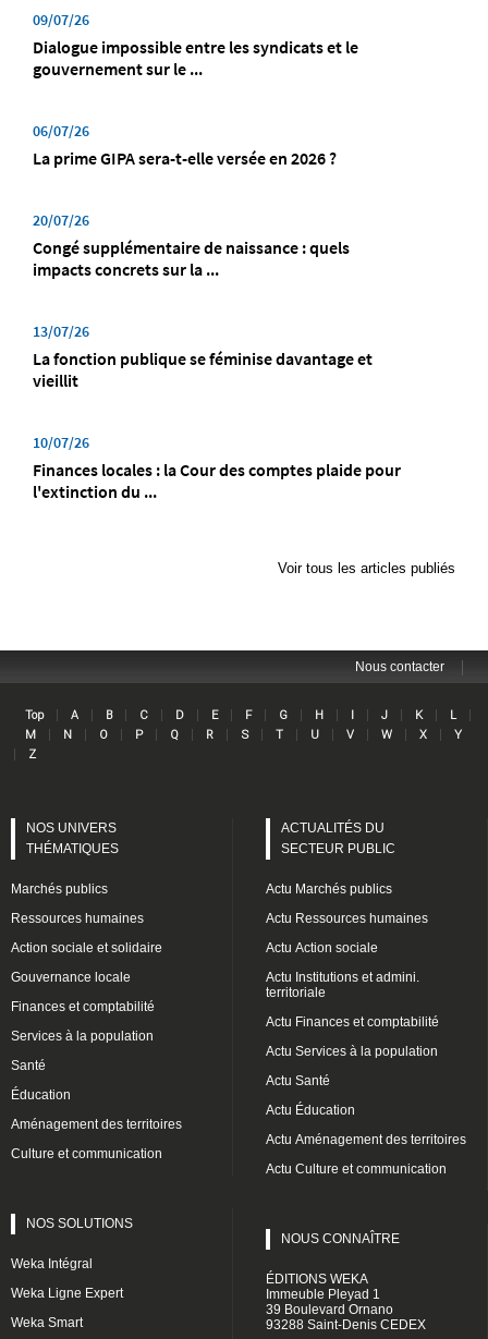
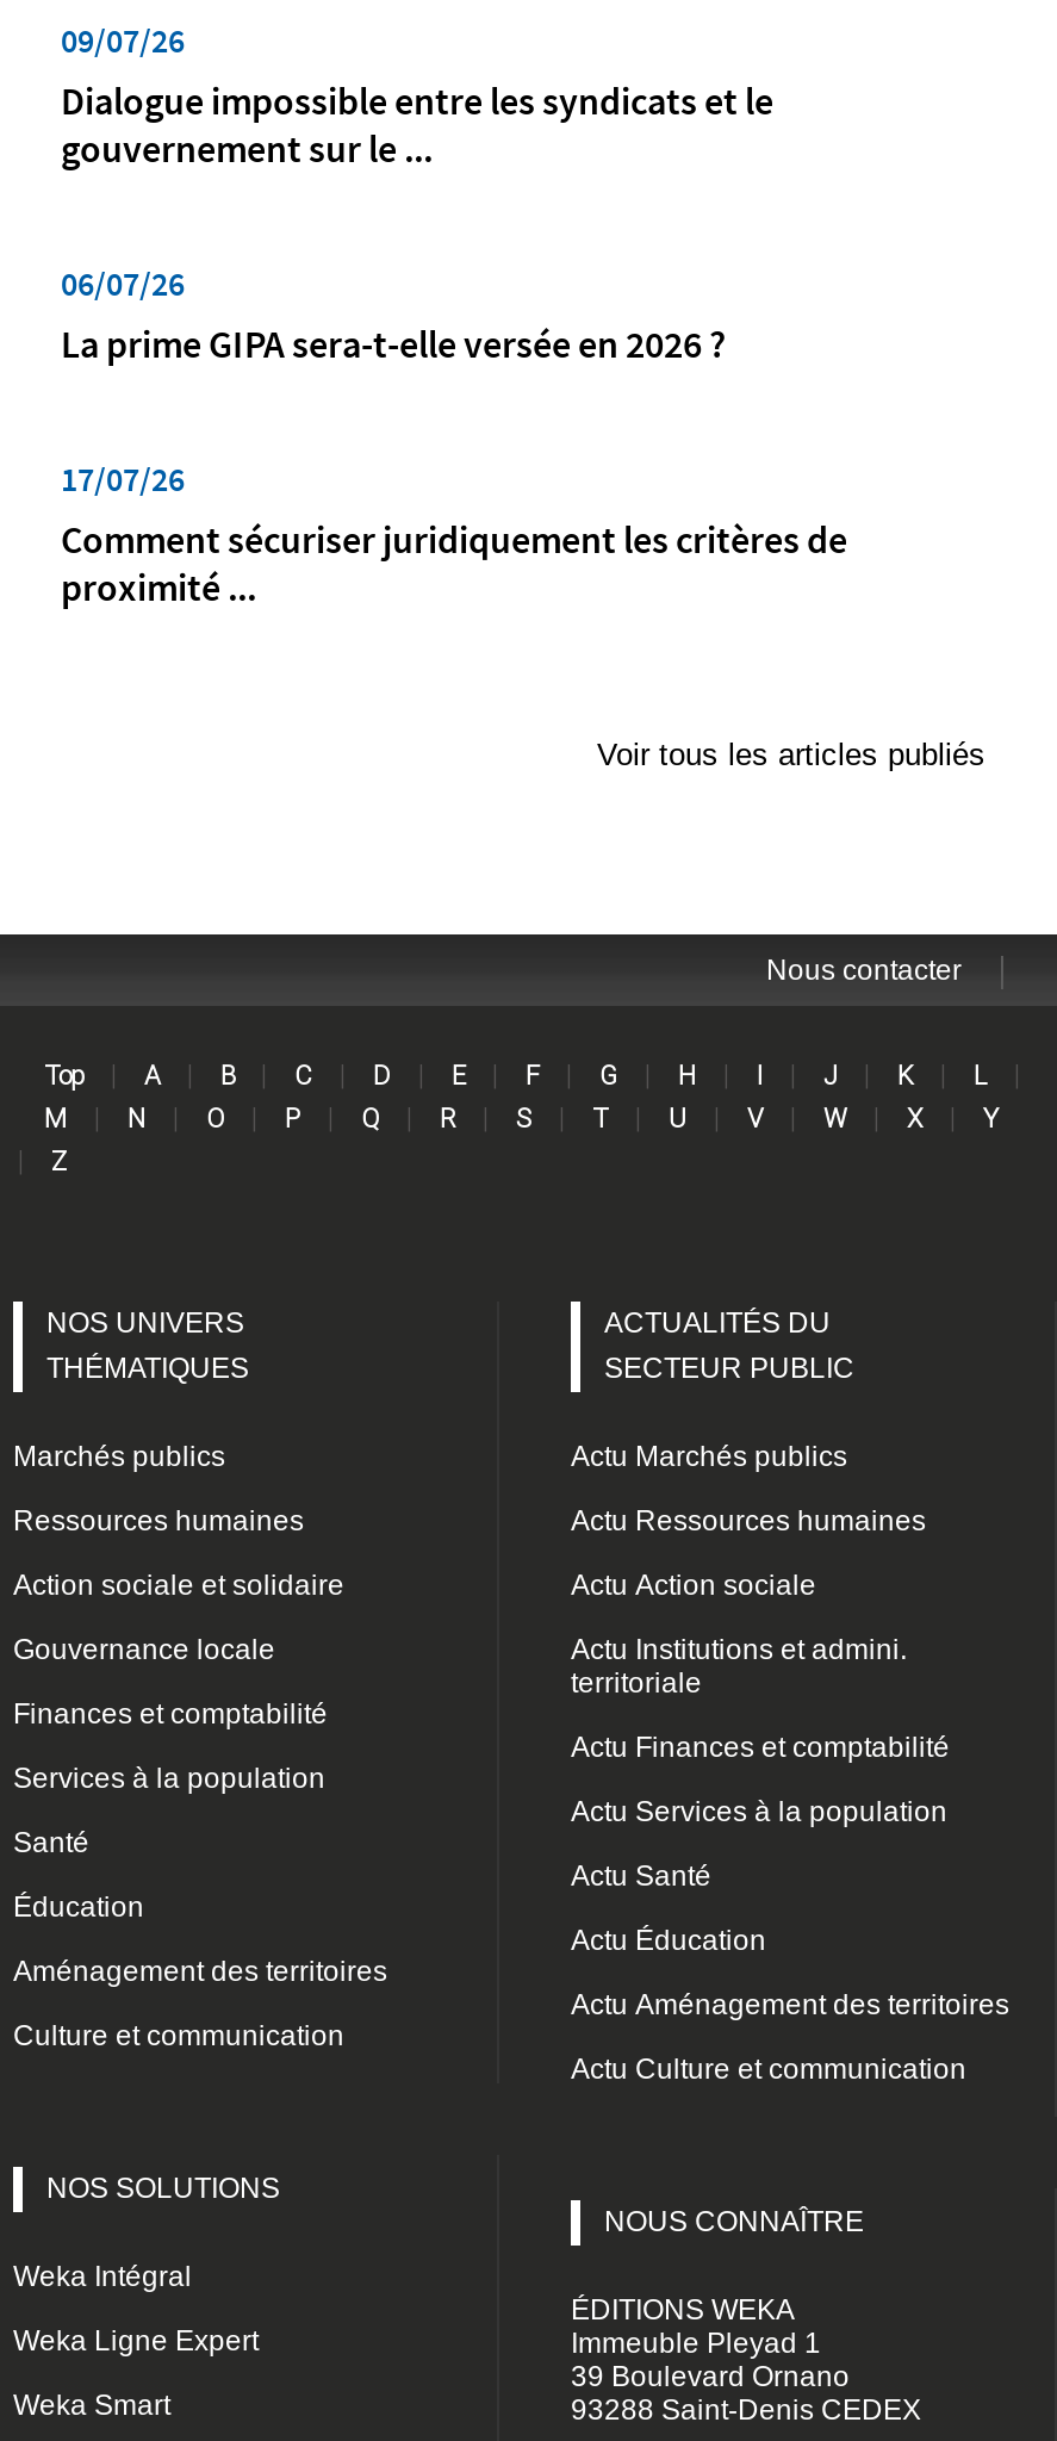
[33,210,401,502] 20/07/26 | Congé supplémentaire de naissance : quels | impacts concrets sur la ... | 13/07/26 | La fonction publique se féminise davantage et | vieillit | 10/07/26 | Finances locales : la Cour des comptes plaide pour | l'extinction du ... -> [61,456,847,609] 17/07/26 | Comment sécuriser juridiquement les critères de | proximité ...

